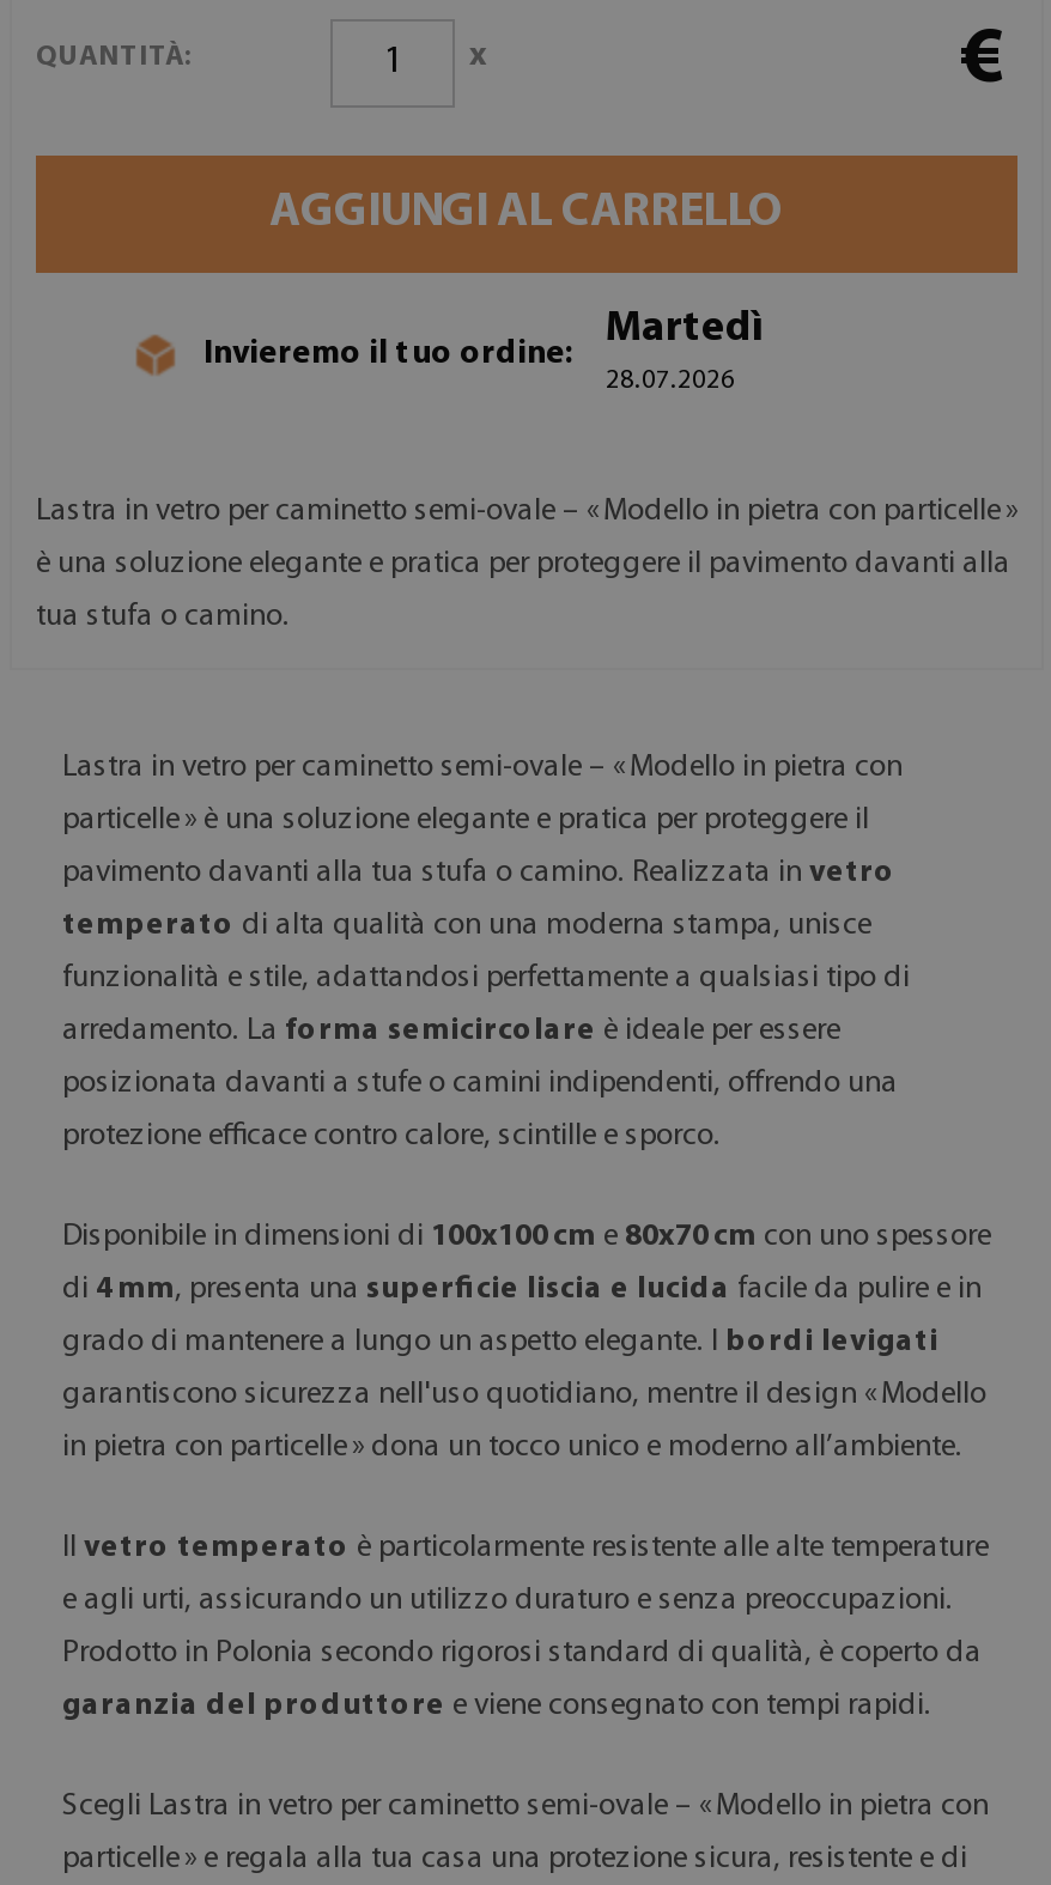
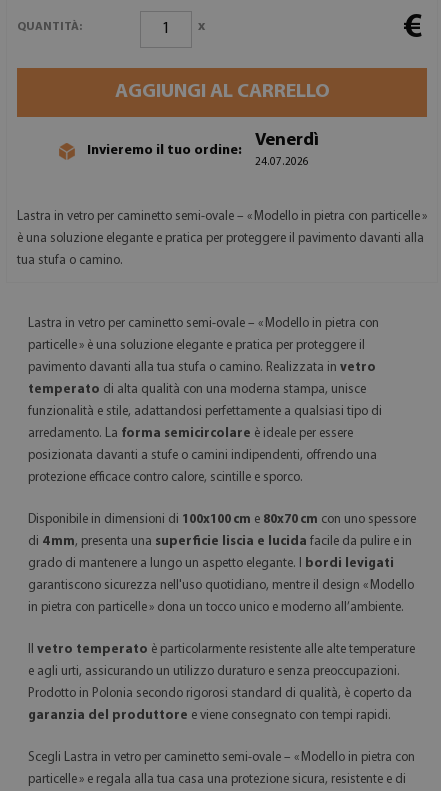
[606,305,764,394] Martedì | 28.07.2026 -> [255,131,319,168] Venerdì | 24.07.2026

